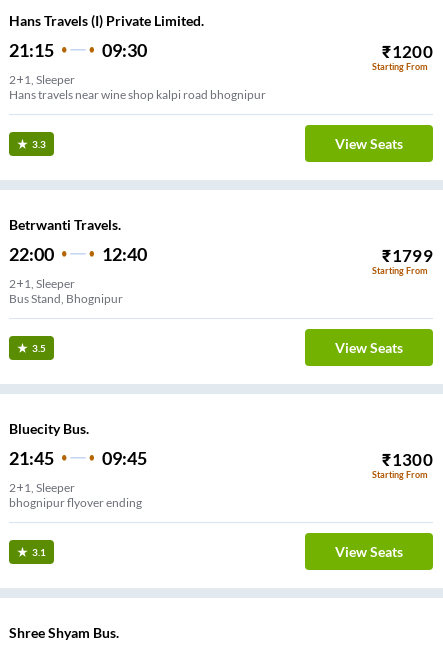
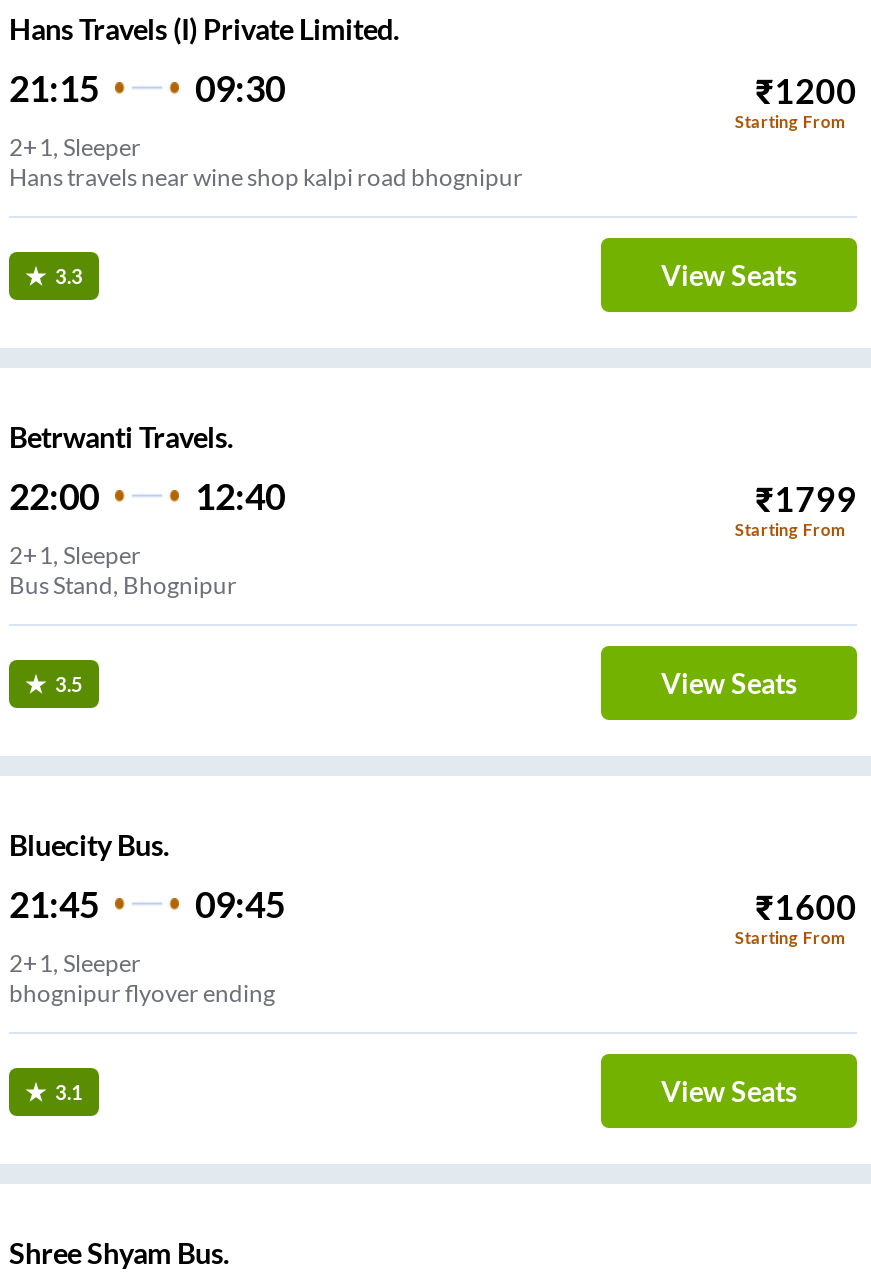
[382,449,433,470] ₹1300 -> [756,886,857,928] ₹1600

